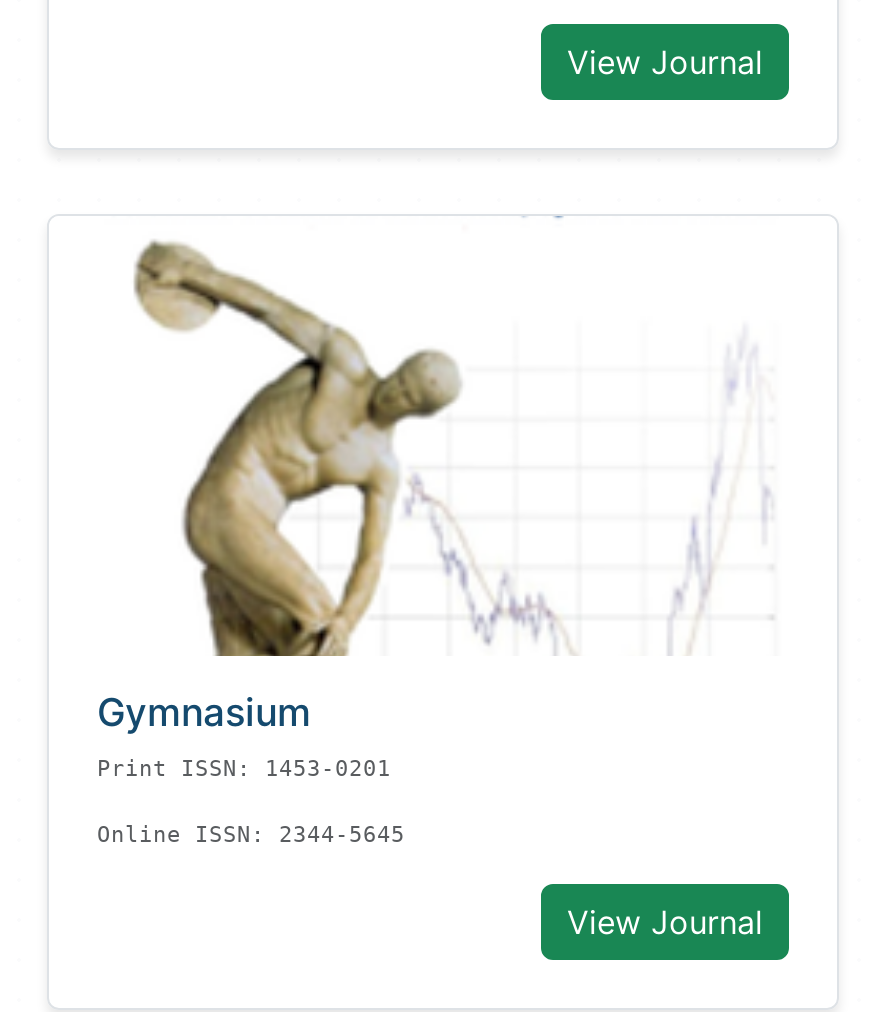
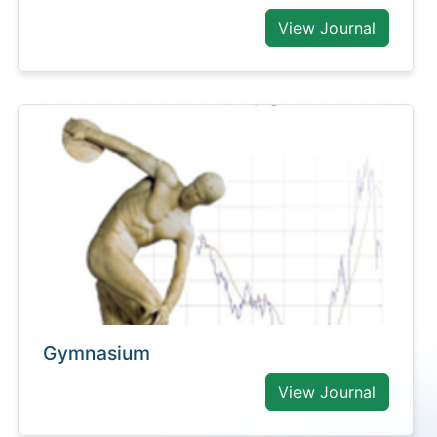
[97,756,405,848] Print ISSN: 1453-0201 | Online ISSN: 2344-5645 -> none

